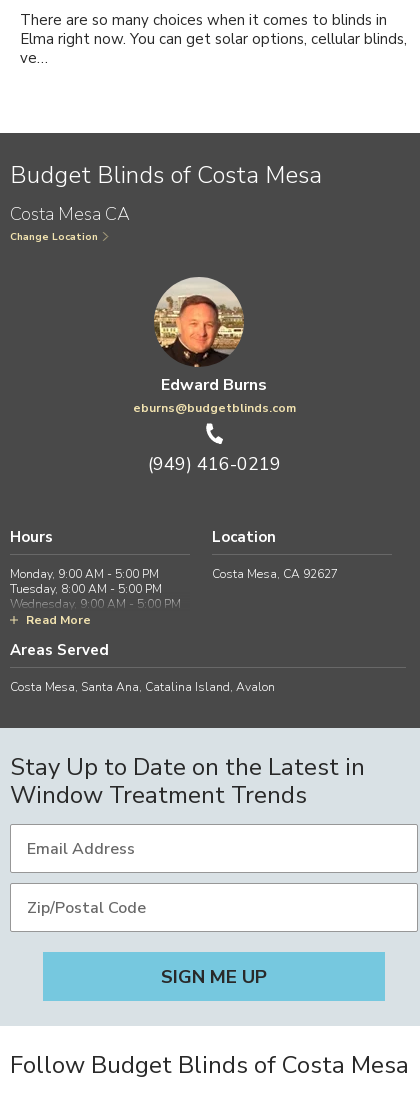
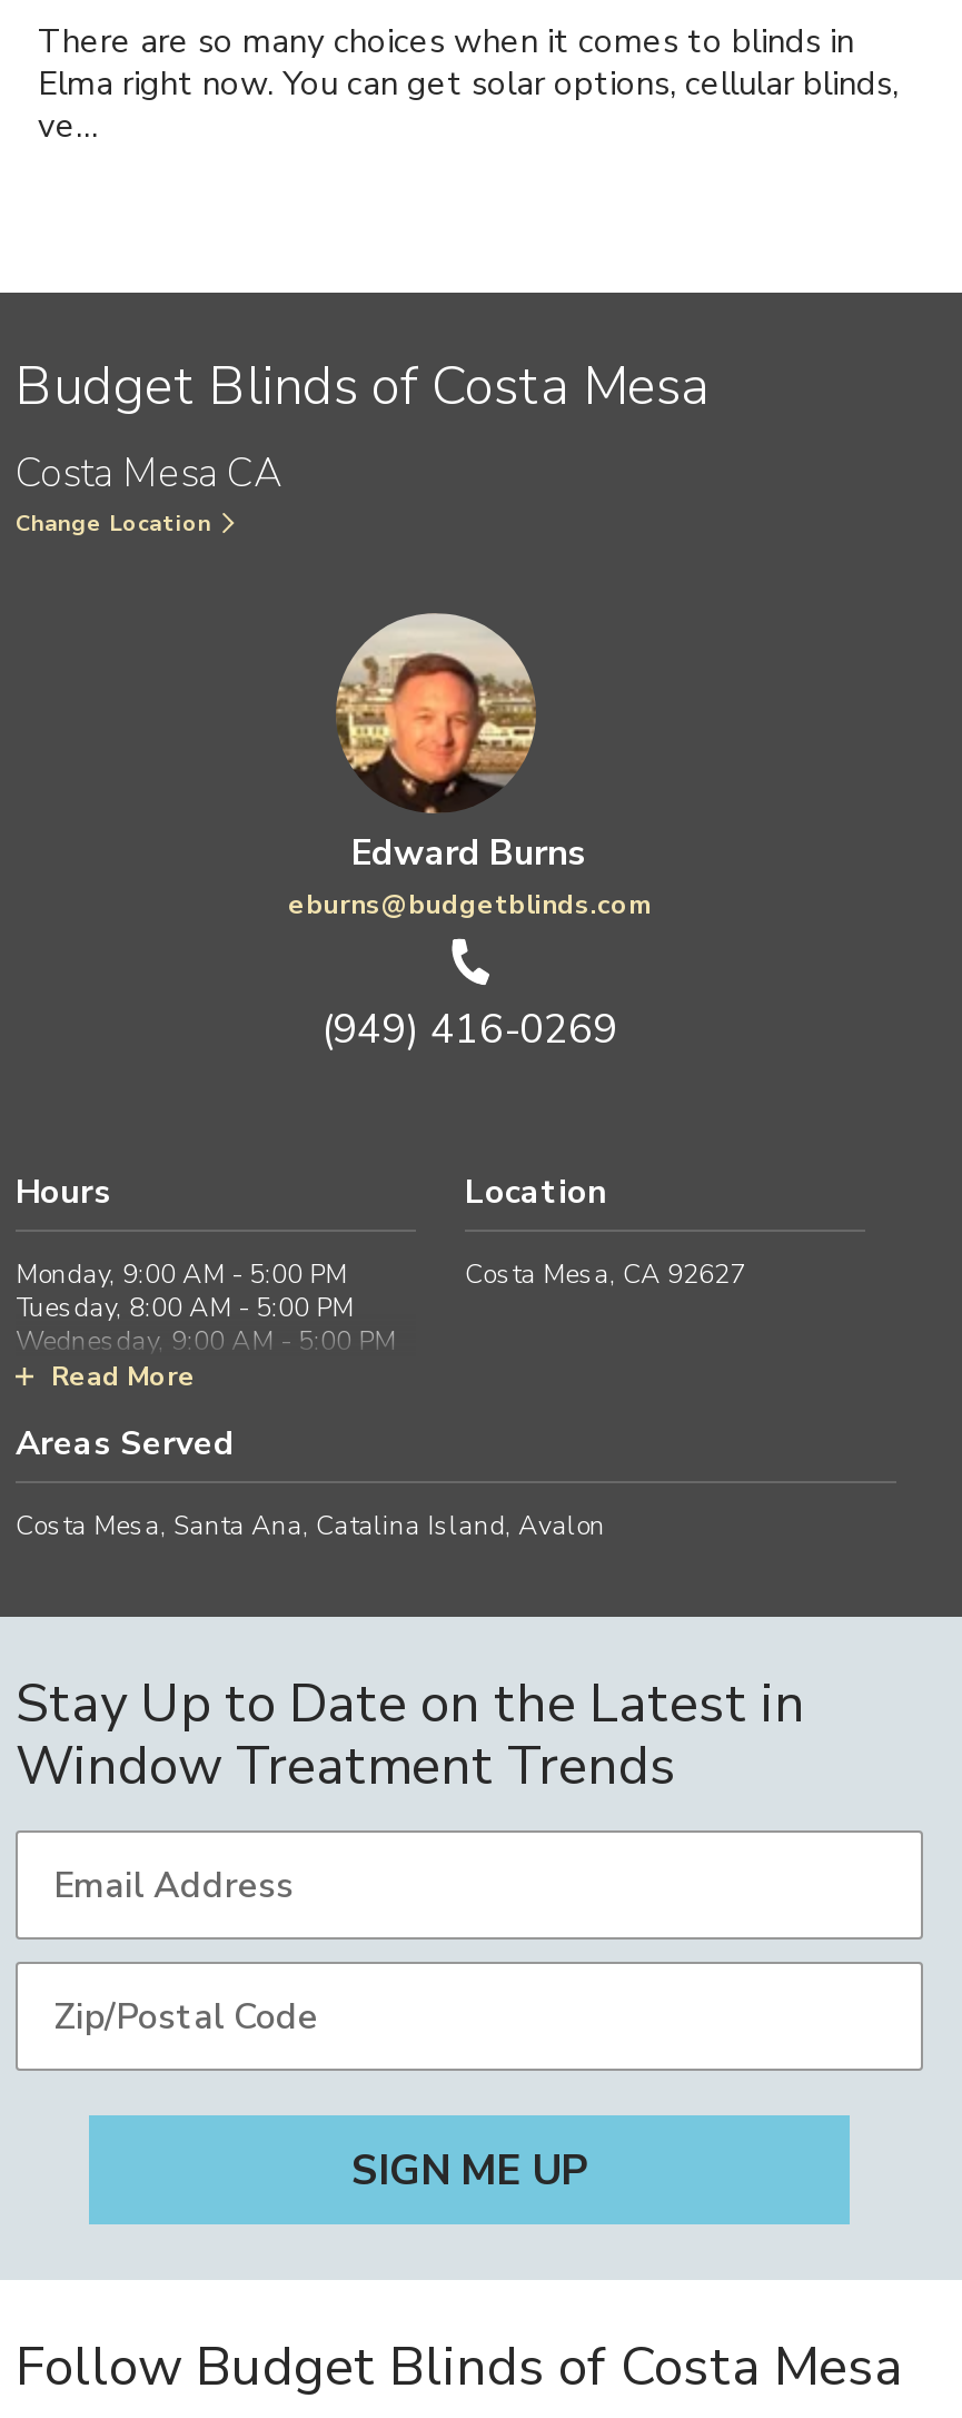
[147,452,280,476] (949) 416-0219 -> [321,1003,617,1056] (949) 416-0269

